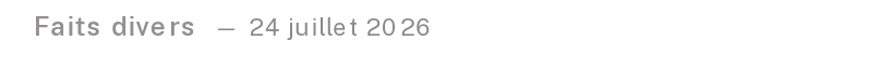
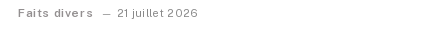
[34,13,434,43] Faits divers 24 juillet 2026 -> [18,6,198,20] Faits divers 21 juillet 2026

